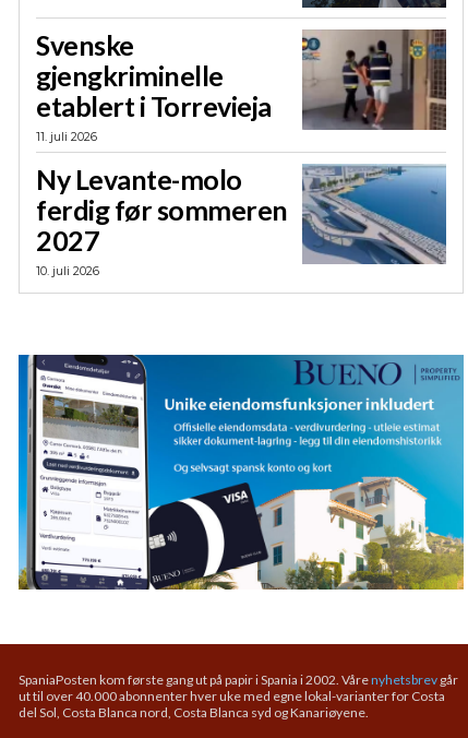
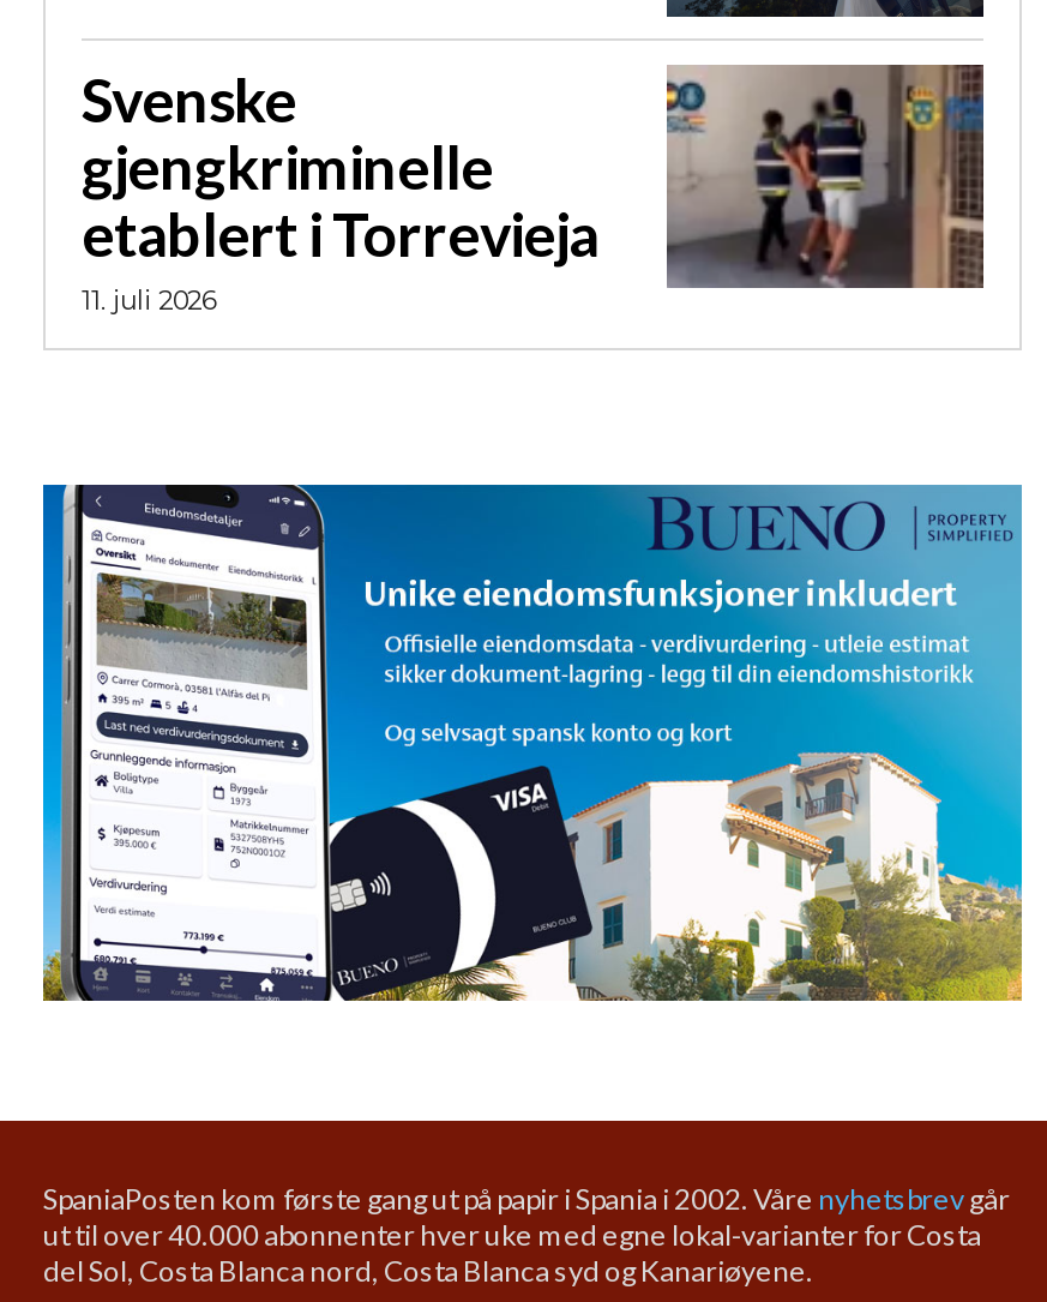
[36,163,447,279] [image] | Ny Levante-molo | ferdig før sommeren | 2027 | 10. juli 2026 -> none

